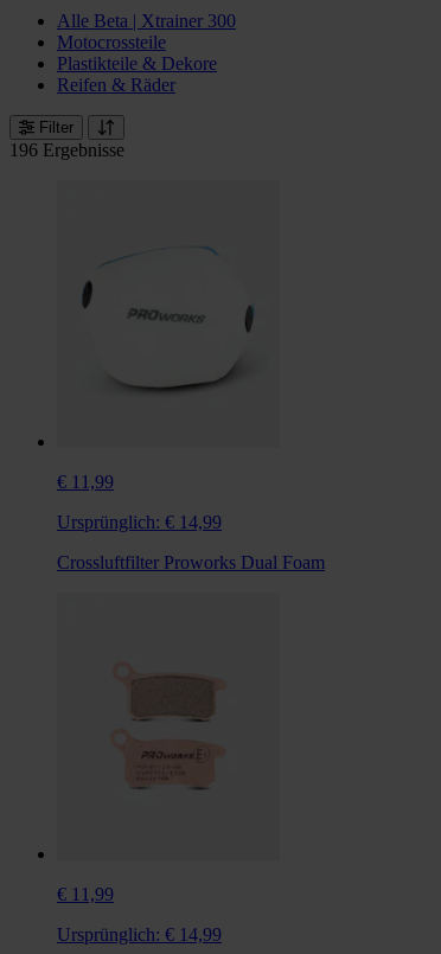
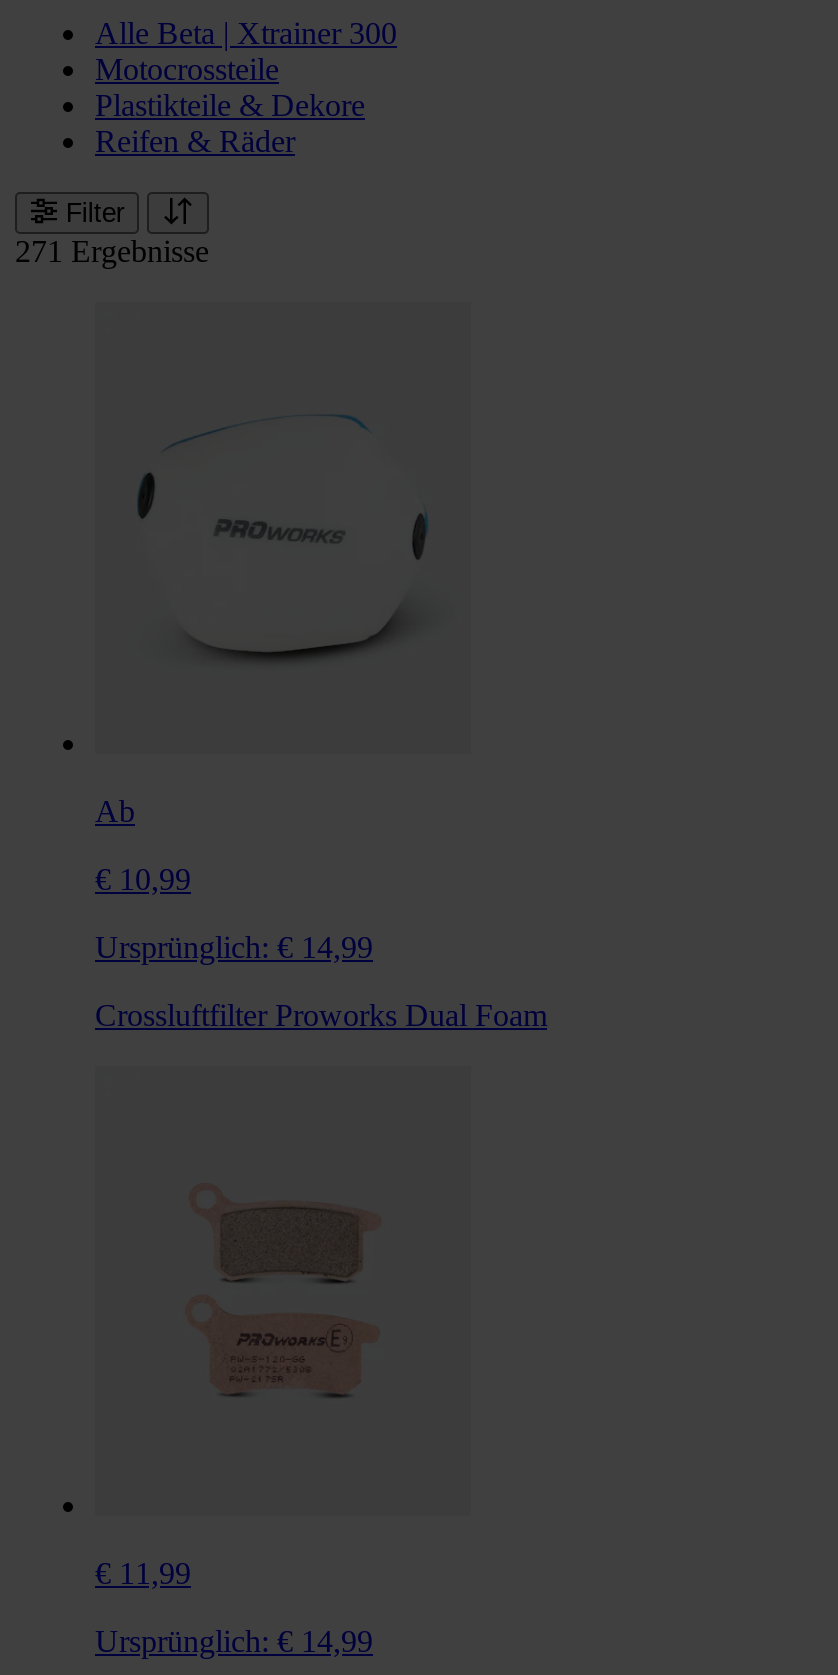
[9,140,124,160] 196 Ergebnisse -> [15,233,209,267] 271 Ergebnisse
[57,472,114,492] € 11,99 -> [95,793,191,895] Ab | € 10,99

